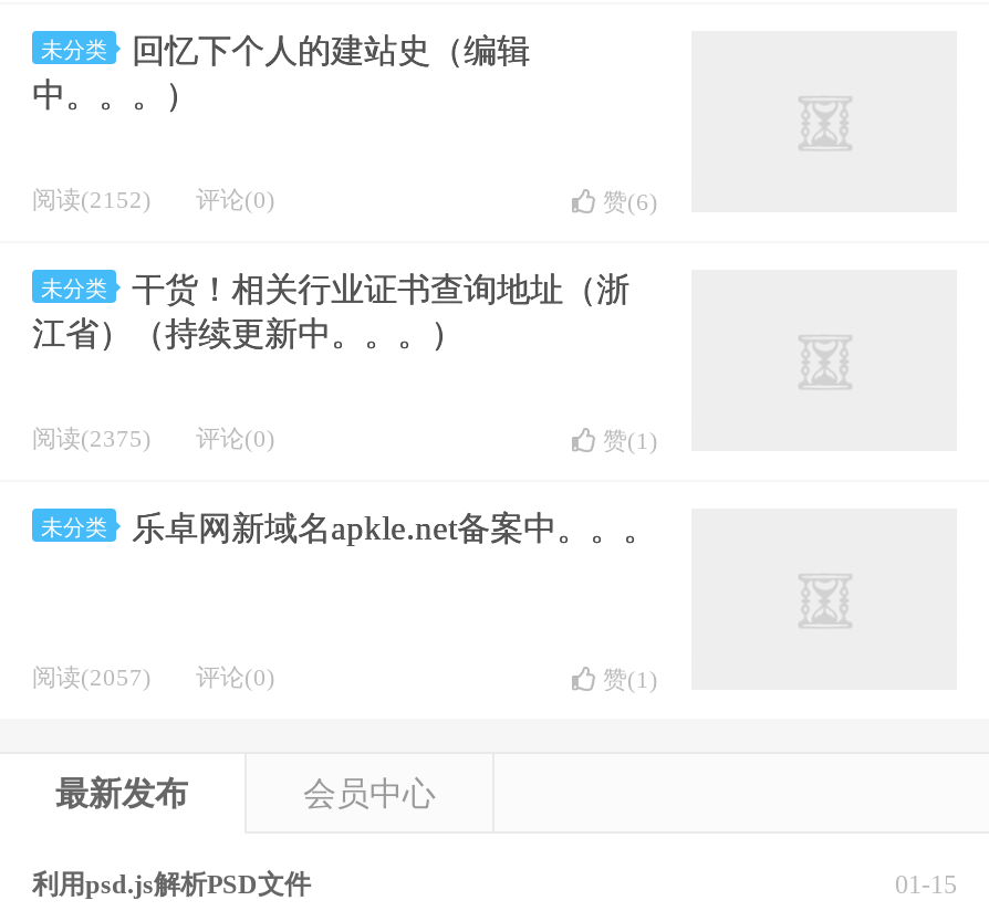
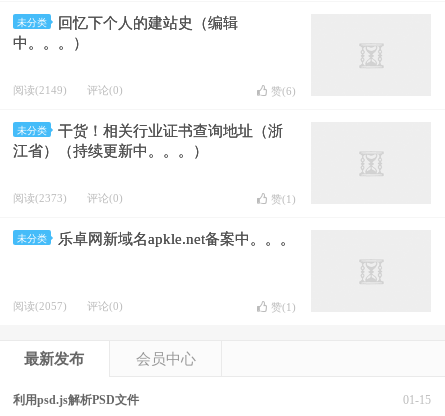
[32,186,275,212] 阅读(2152) 评论(0) -> [13,84,123,96] 阅读(2149) 评论(0)
[32,425,275,451] 阅读(2375) 评论(0) -> [13,192,123,204] 阅读(2373) 评论(0)

